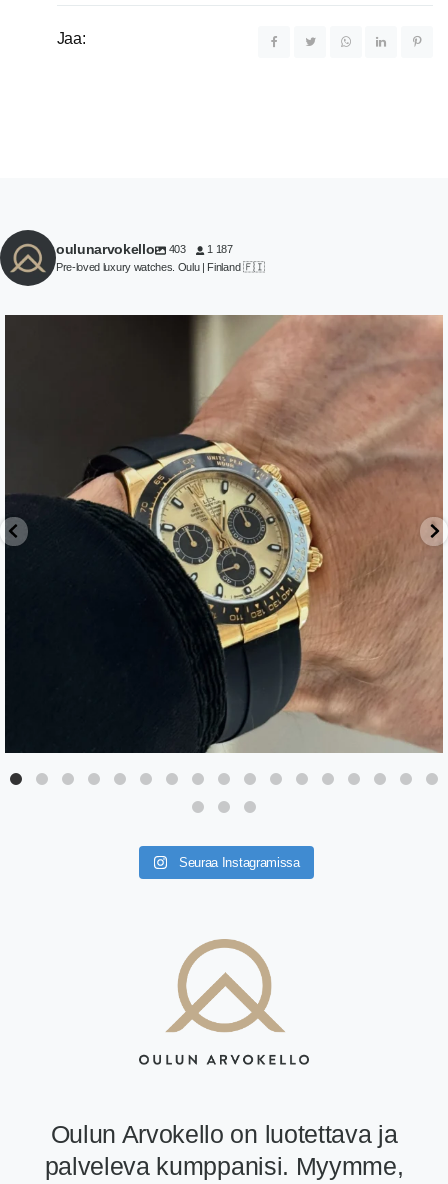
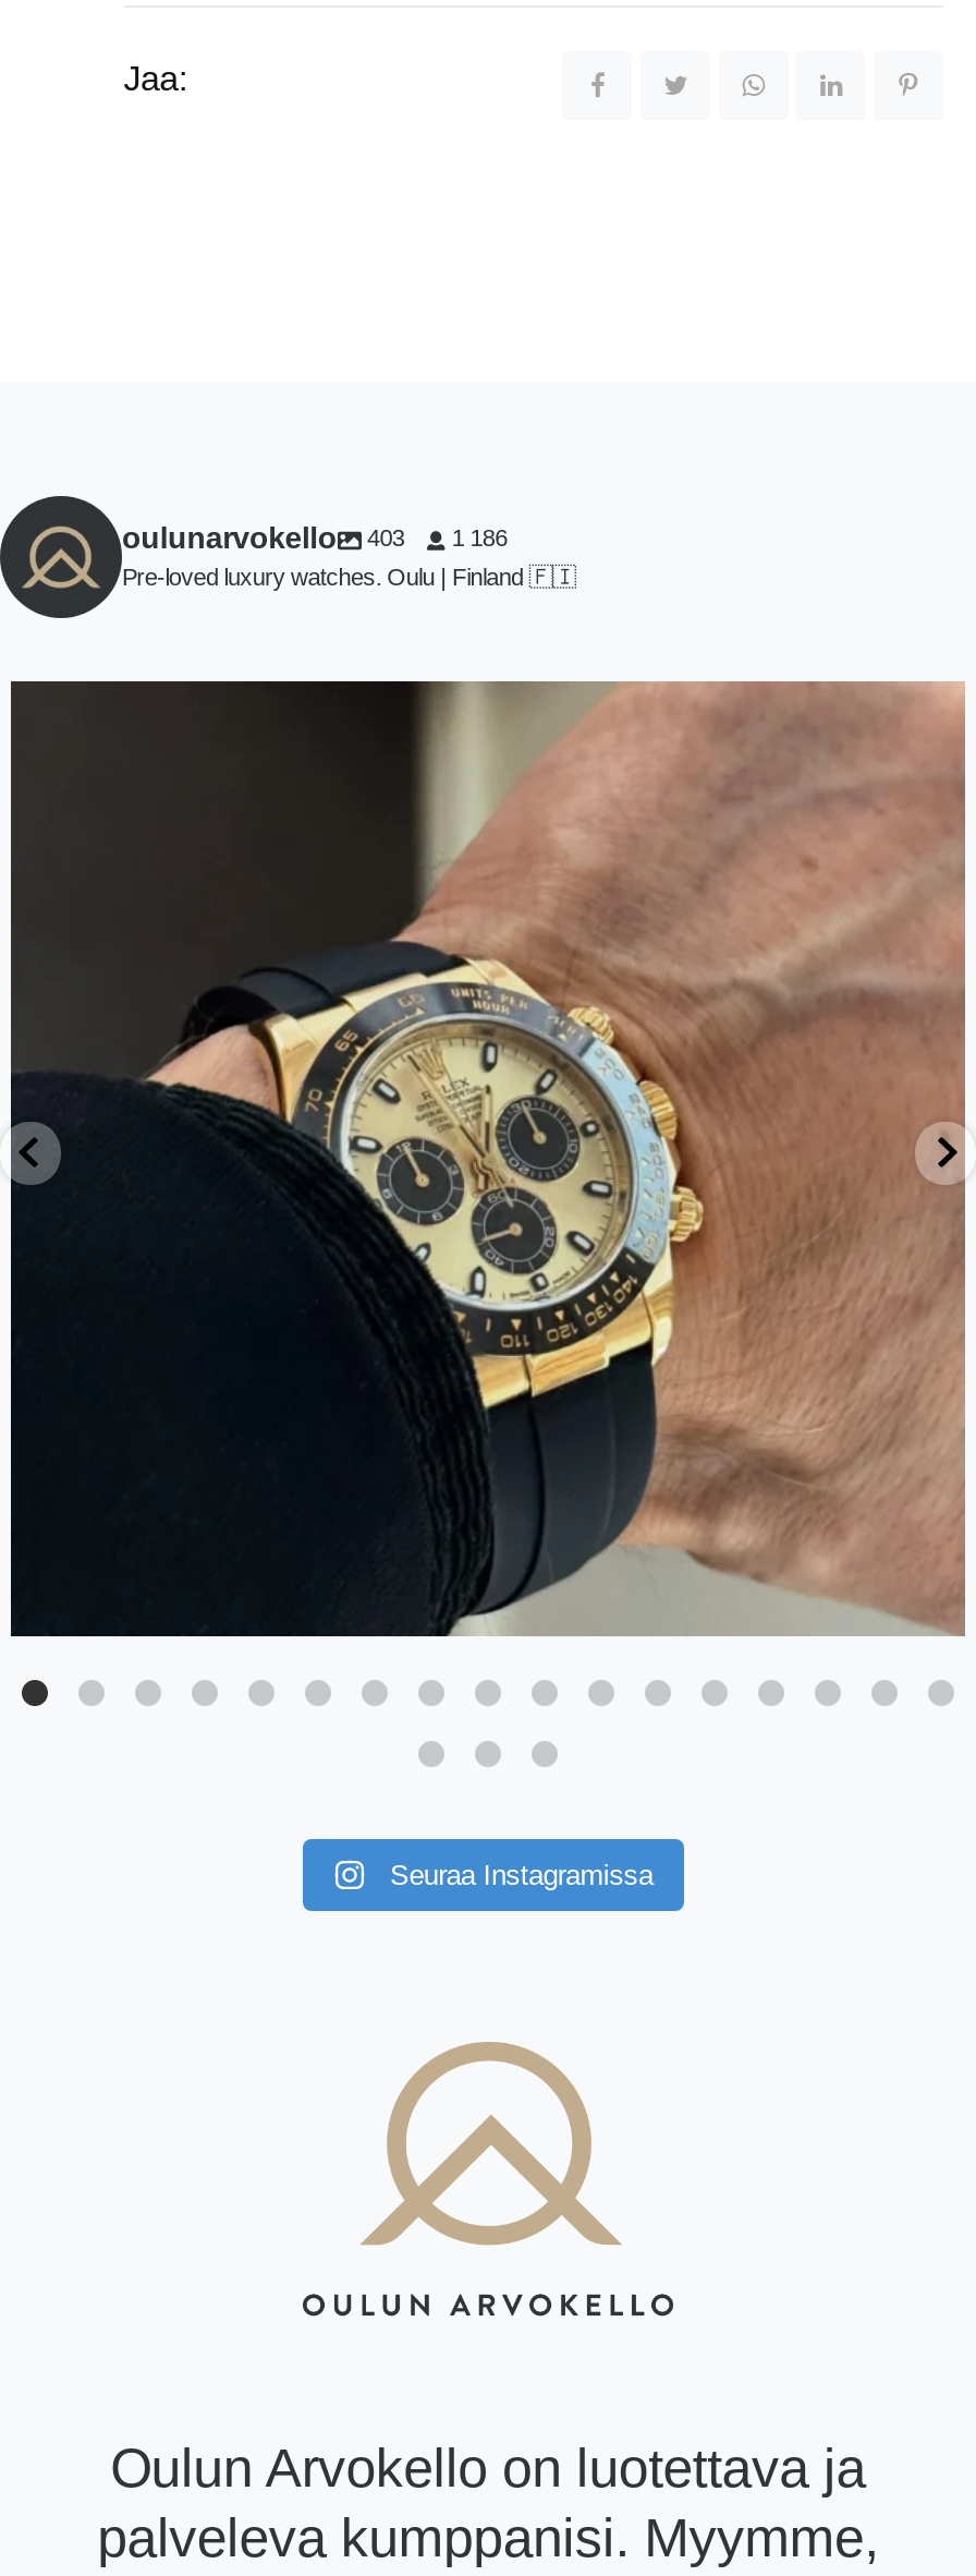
[56,241,233,257] oulunarvokello 403 1 187 -> [122,520,507,555] oulunarvokello 403 1 186

